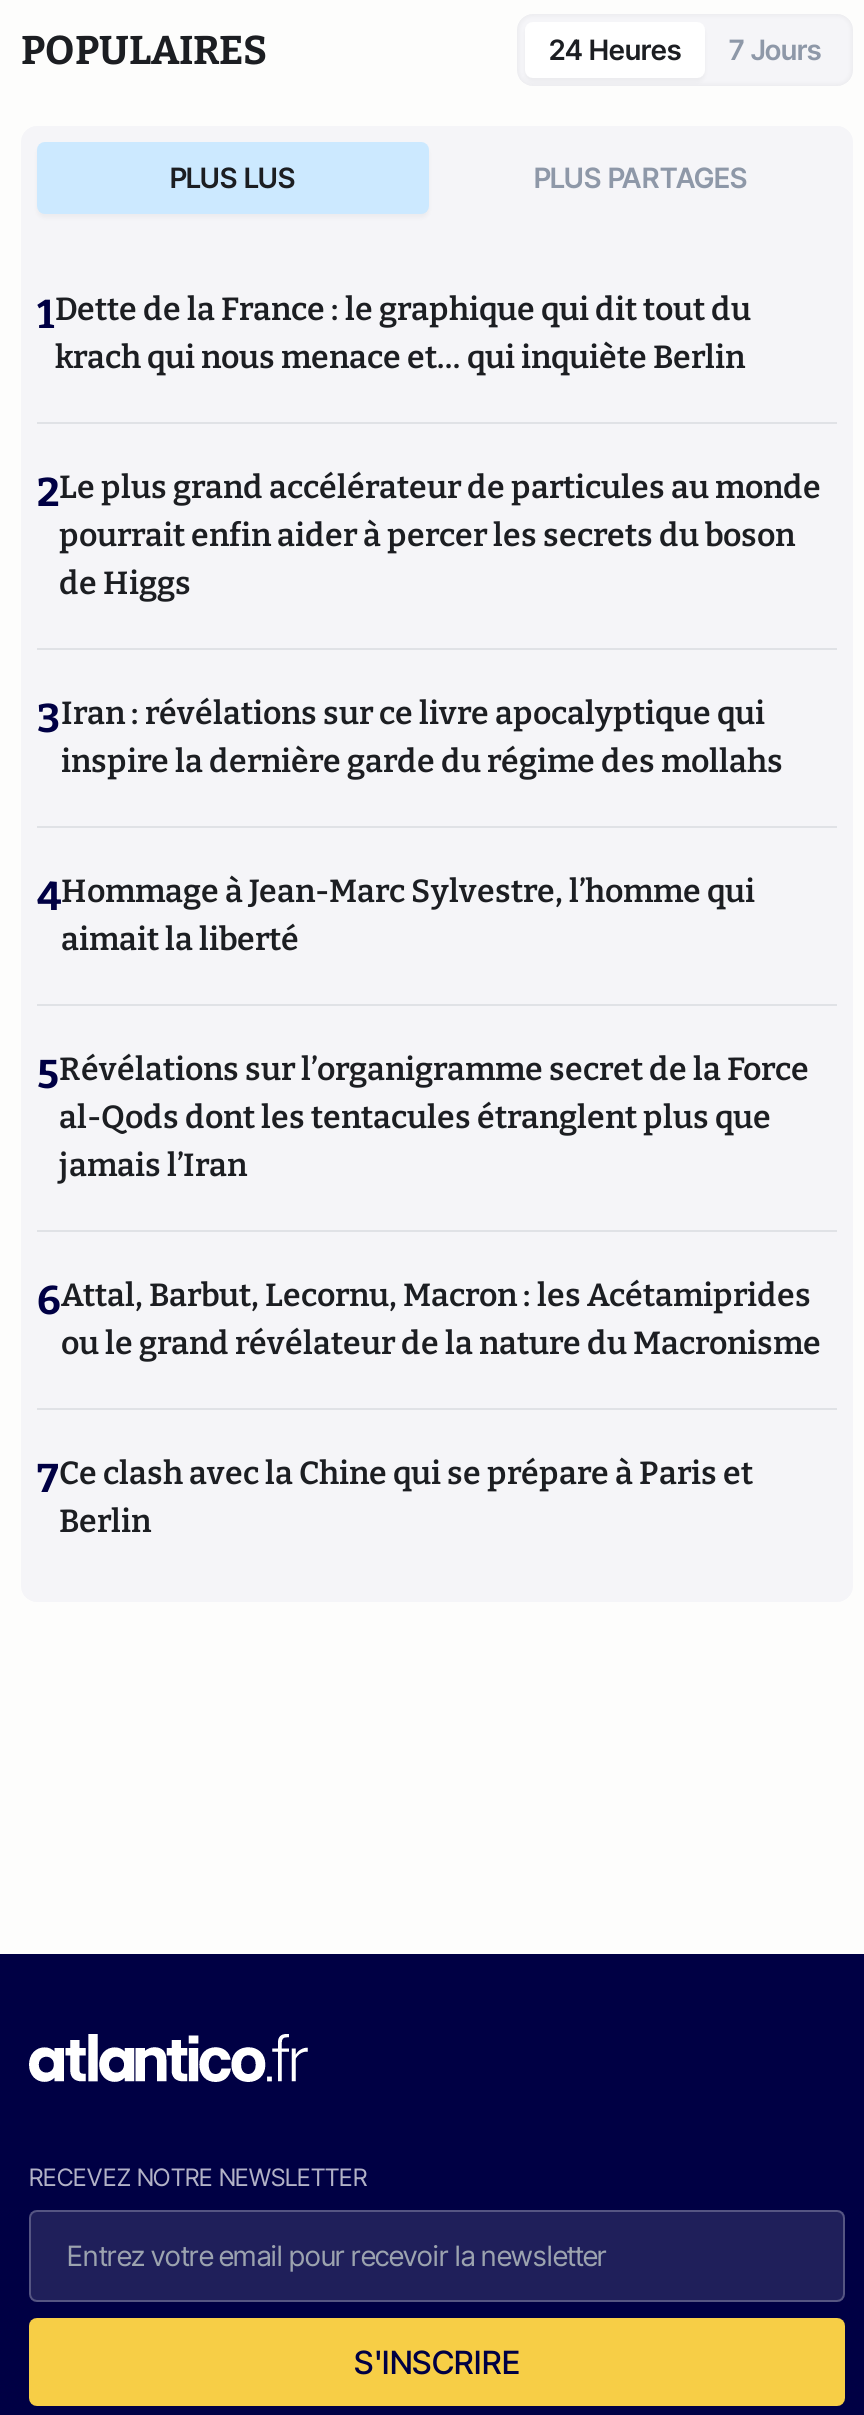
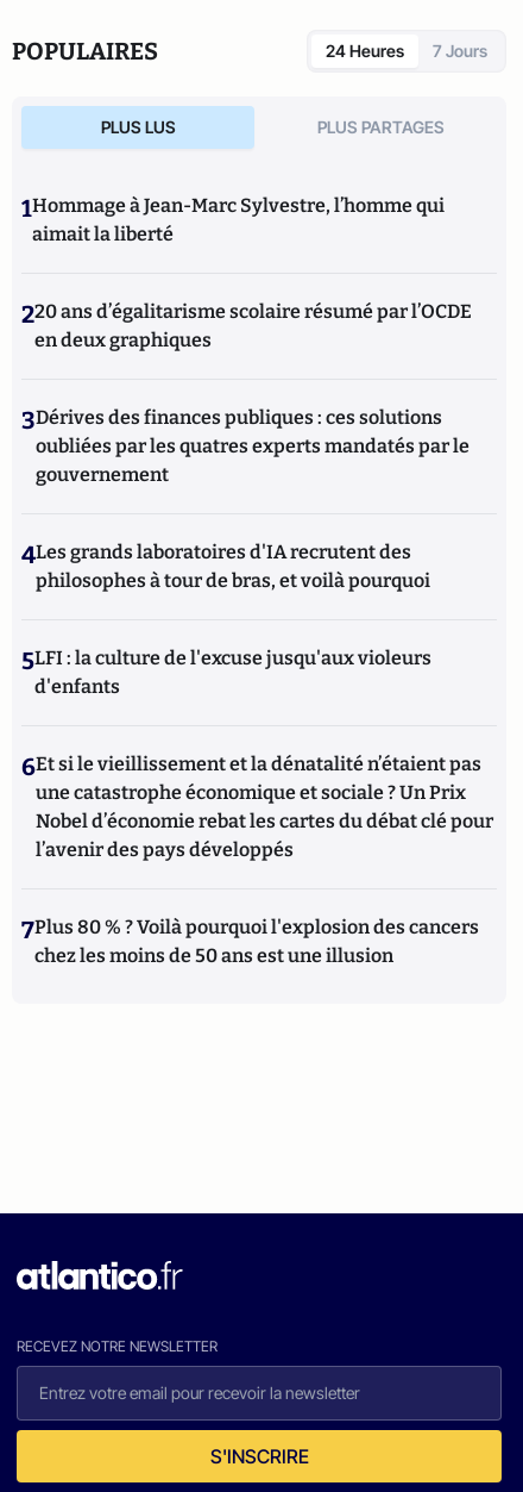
[37,289,821,919] 1Dette de la France : le graphique qui dit tout du | krach qui nous menace et… qui inquiète Berlin | 2Le plus grand accélérateur de particules au monde | pourrait enfin aider à percer les secrets du boson | de Higgs | 3Iran : révélations sur ce livre apocalyptique qui | inspire la dernière garde du régime des mollahs | 4Hommage à Jean-Marc Sylvestre, l’homme qui -> [21,194,445,222] 1Hommage à Jean-Marc Sylvestre, l’homme qui
moved [61,919,299,957] -> [32,222,174,245]: aimait la liberté
[37,1049,821,1539] 5Révélations sur l’organigramme secret de la Force | al-Qods dont les tentacules étranglent plus que | jamais l’Iran | 6Attal, Barbut, Lecornu, Macron : les Acétamiprides | ou le grand révélateur de la nature du Macronisme | 7Ce clash avec la Chine qui se prépare à Paris et | Berlin -> [21,300,493,967] 220 ans d’égalitarisme scolaire résumé par l’OCDE | en deux graphiques | 3Dérives des finances publiques : ces solutions | oubliées par les quatres experts mandatés par le | gouvernement | 4Les grands laboratoires d'IA recrutent des | philosophes à tour de bras, et voilà pourquoi | 5LFI : la culture de l'excuse jusqu'aux violeurs | d'enfants | 6Et si le vieillissement et la dénatalité n’étaient pas | une catastrophe économique et sociale ? Un Prix | Nobel d’économie rebat les cartes du débat clé pour | l’avenir des pays développés | 7Plus 80 % ? Voilà pourquoi l'explosion des cancers | chez les moins de 50 ans est une illusion

